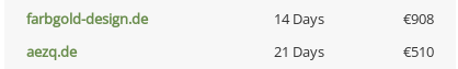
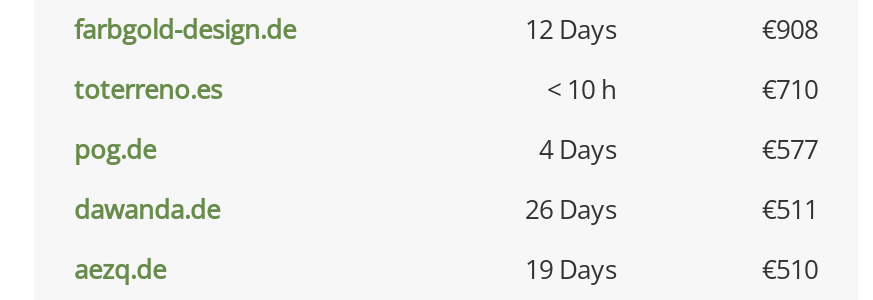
[273,9,324,28] 14 Days -> [525,11,617,47] 12 Days
none -> [74,71,818,227] toterreno.es | < 10 h | €710 | pog.de | 4 Days | €577 | dawanda.de | 26 Days | €511
[273,42,324,61] 21 Days -> [525,251,617,287] 19 Days

